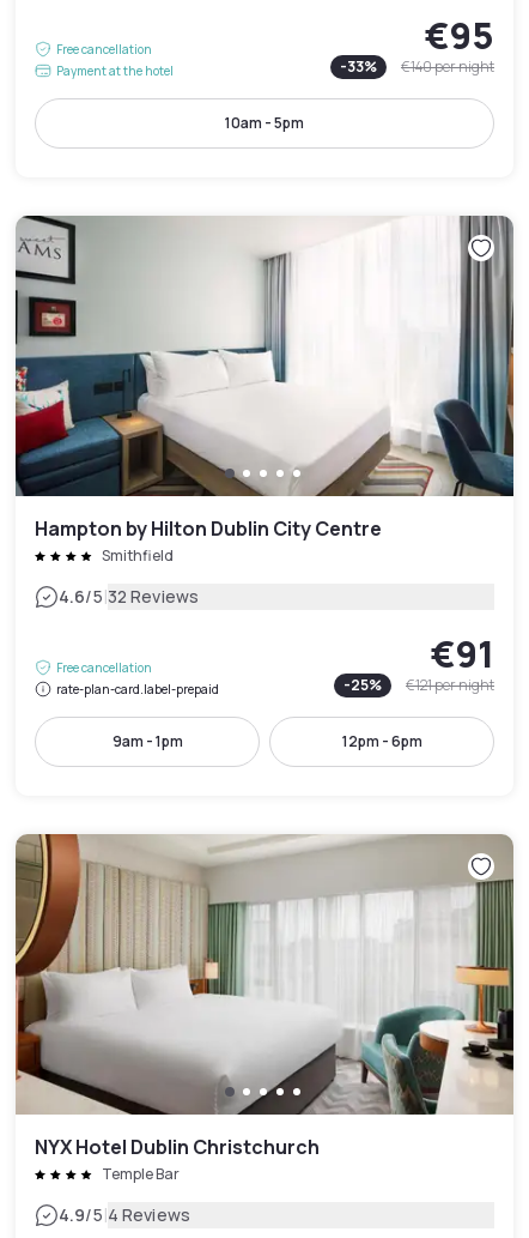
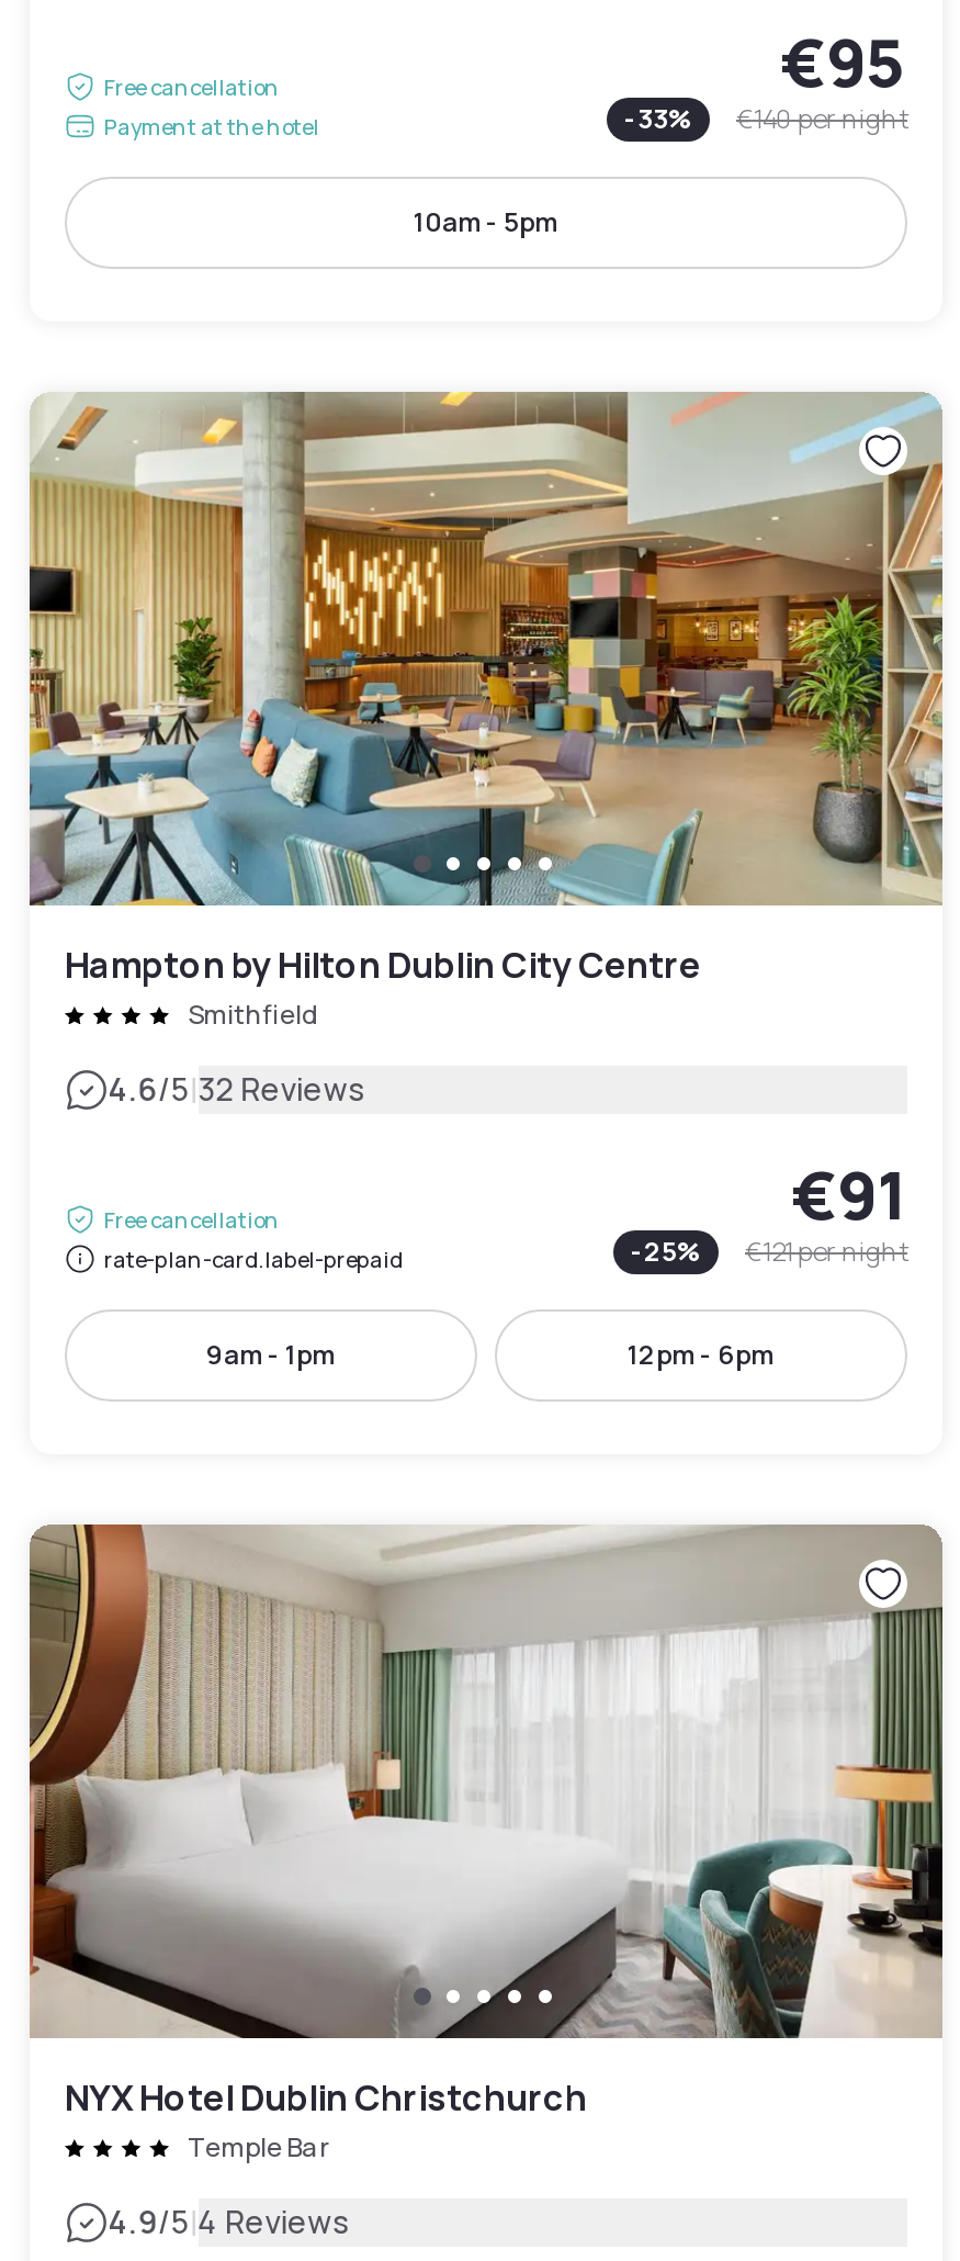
[14,215,515,497] [image] -> [27,392,945,908] [image]

